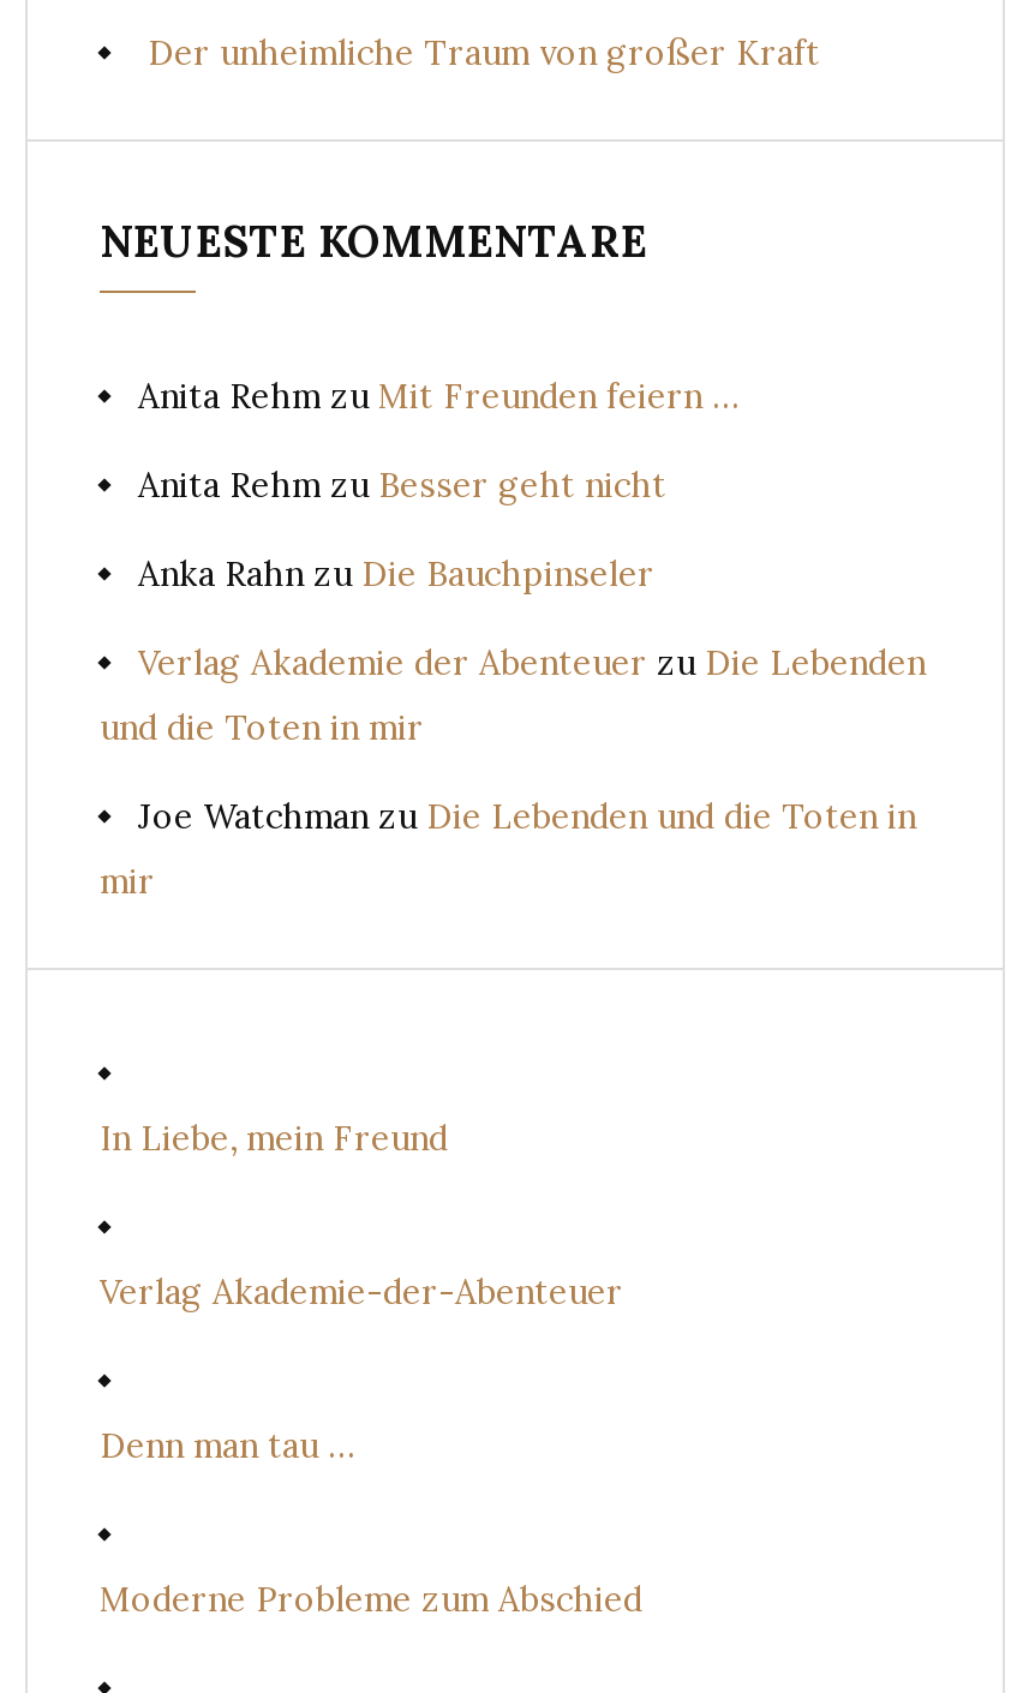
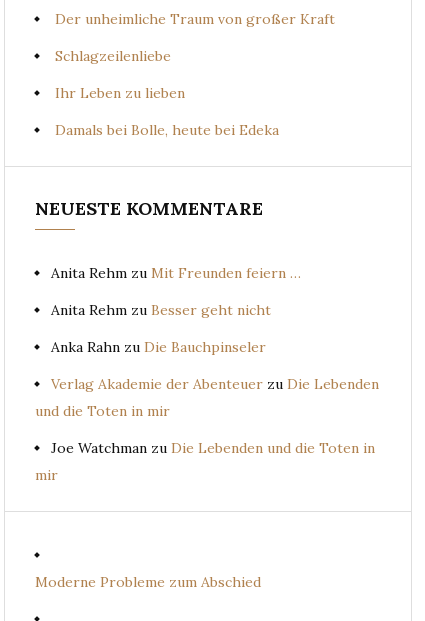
none -> [55,47,279,139] Schlagzeilenliebe | Ihr Leben zu lieben | Damals bei Bolle, heute bei Edeka
moved [100,214,926,903] -> [35,197,379,484]: NEUESTE KOMMENTARE | Anita Rehm zu Mit Freunden feiern … | Anita Rehm zu Besser geht nicht | Anka Rahn zu Die Bauchpinseler | Verlag Akademie der Abenteuer zu Die Lebenden | und die Toten in mir | Joe Watchman zu Die Lebenden und die Toten in | mir
[100,1117,448,1160] In Liebe, mein Freund -> none
[100,1270,623,1314] Verlag Akademie-der-Abenteuer -> none
[100,1424,354,1467] Denn man tau … -> none

